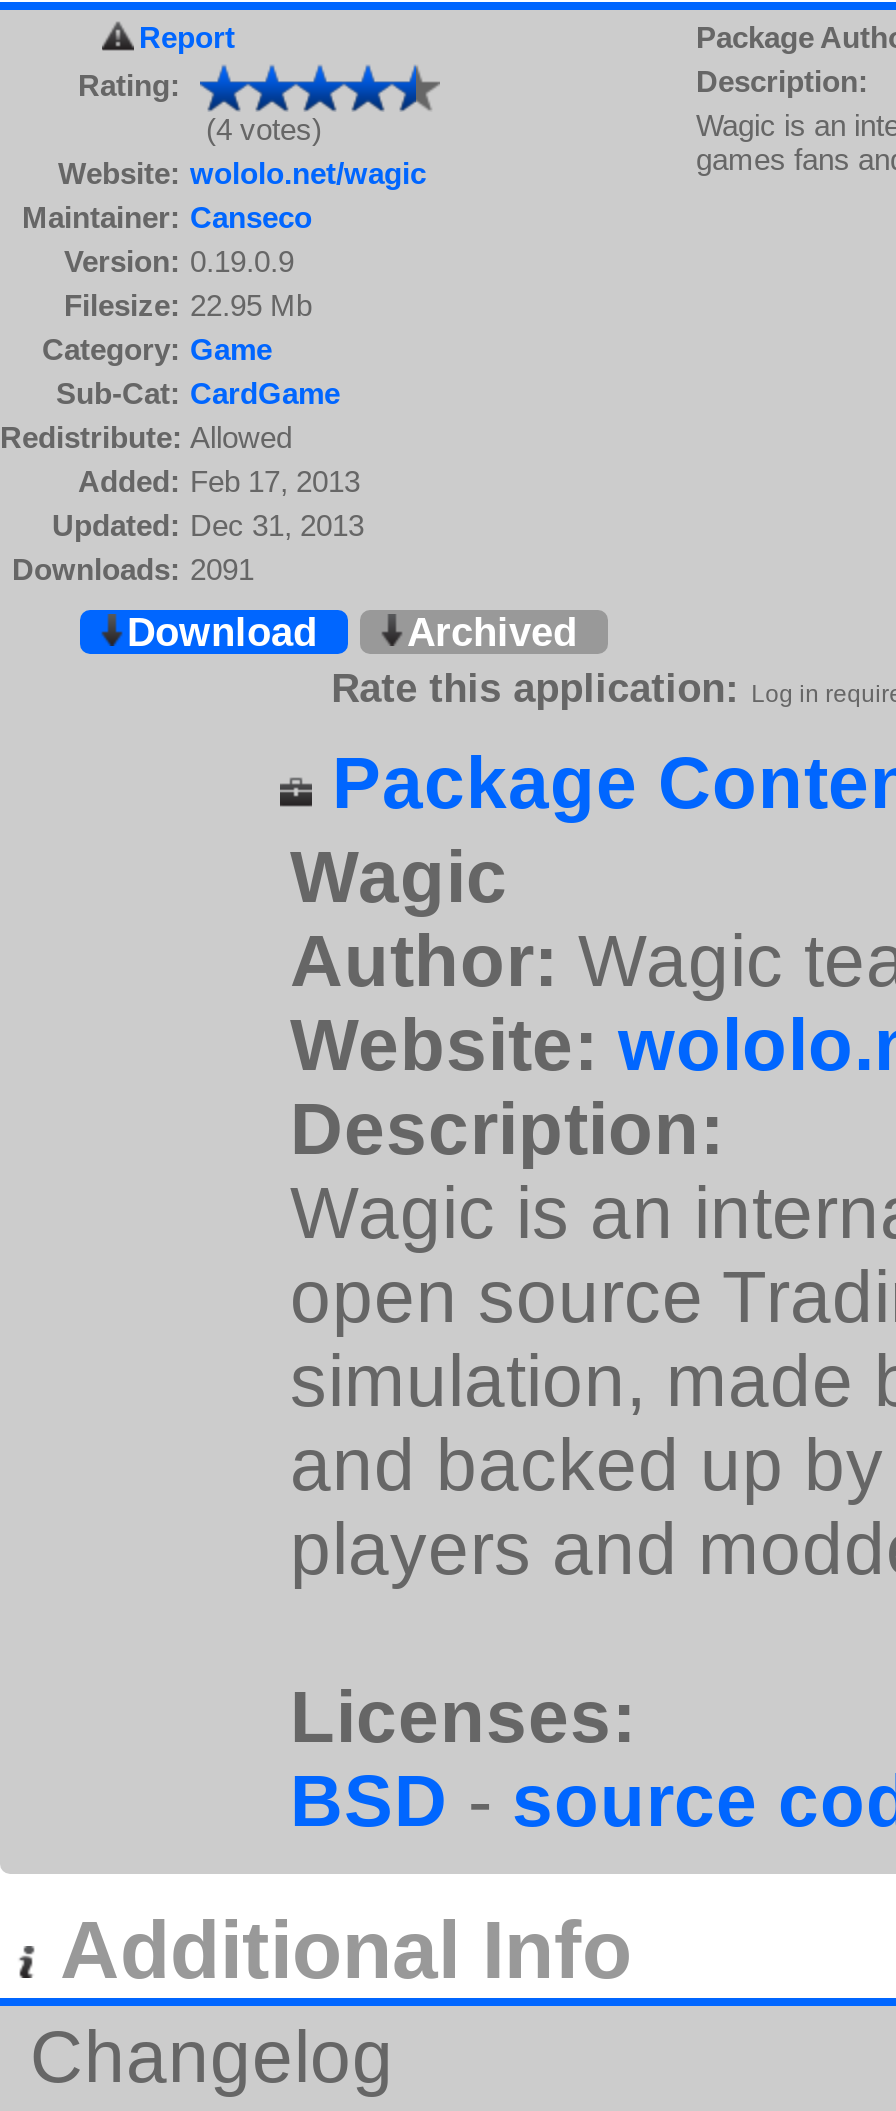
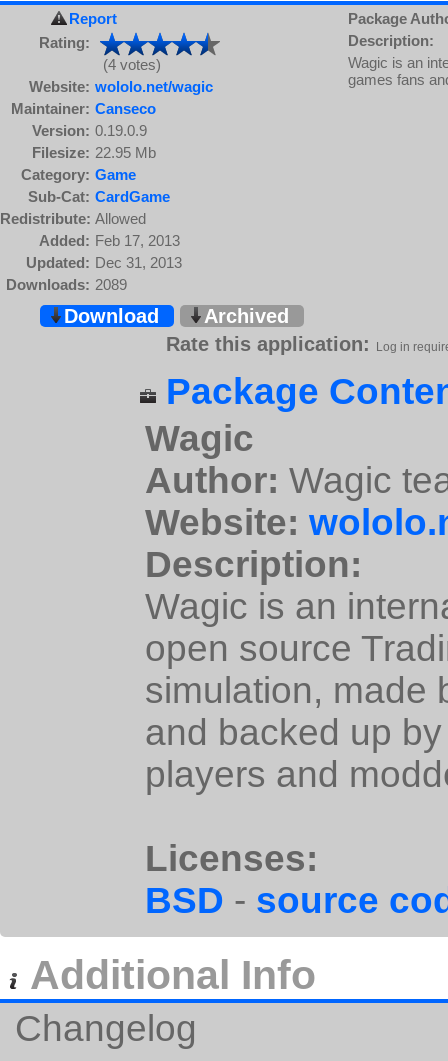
[12,552,254,586] Downloads: 2091 -> [6,276,127,293] Downloads: 2089

